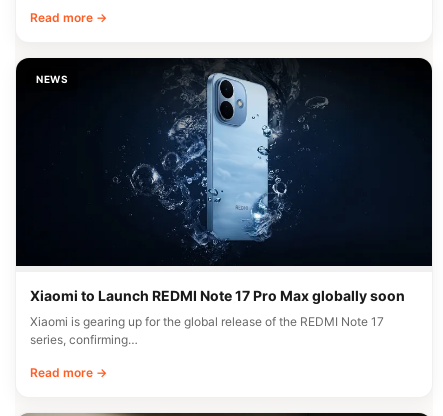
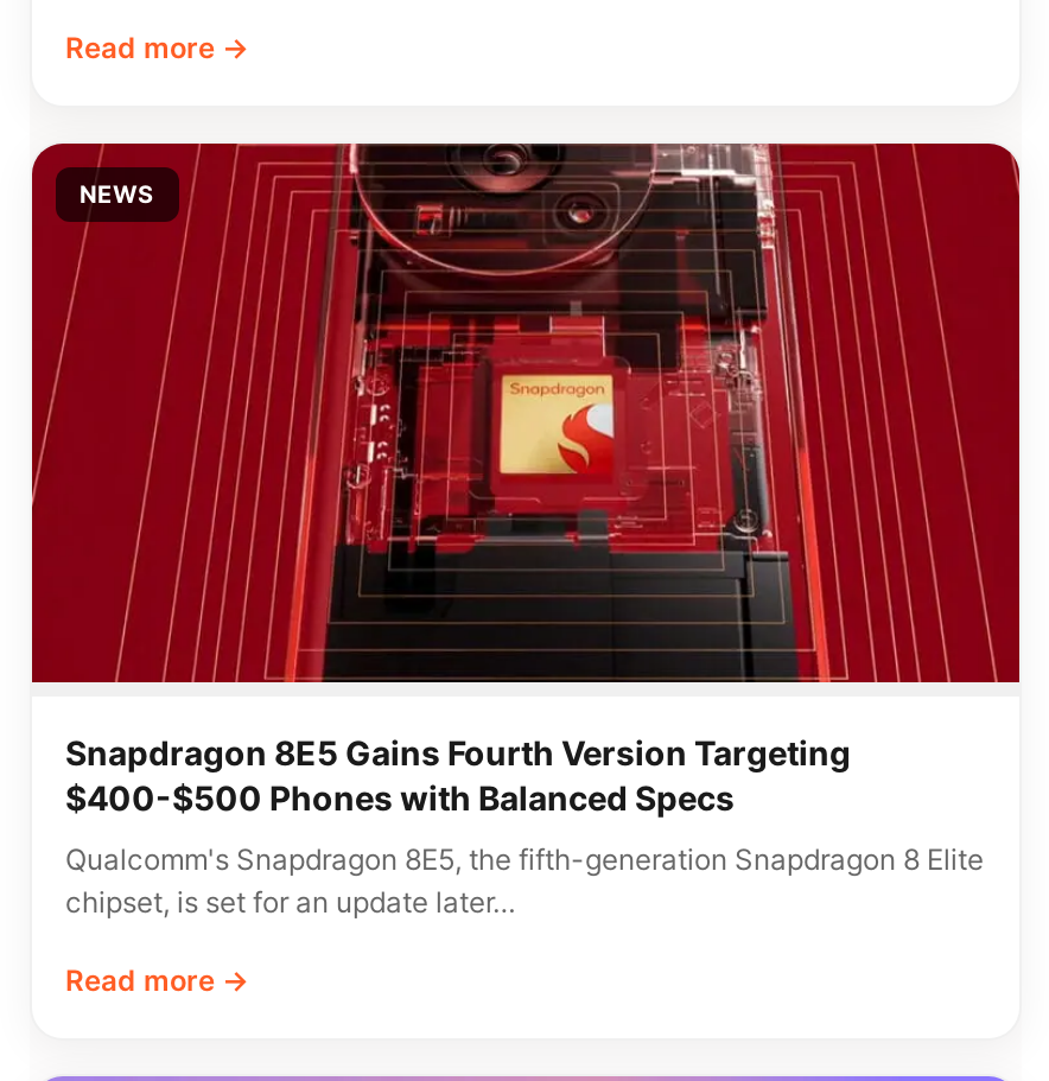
[15,57,433,304] [image] | Xiaomi to Launch REDMI Note 17 Pro Max globally soon -> [30,141,1022,817] [image] | Snapdragon 8E5 Gains Fourth Version Targeting | $400-$500 Phones with Balanced Specs
[30,314,384,347] Xiaomi is gearing up for the global release of the REDMI Note 17 | series, confirming… -> [65,841,984,919] Qualcomm's Snapdragon 8E5, the fifth-generation Snapdragon 8 Elite | chipset, is set for an update later…

